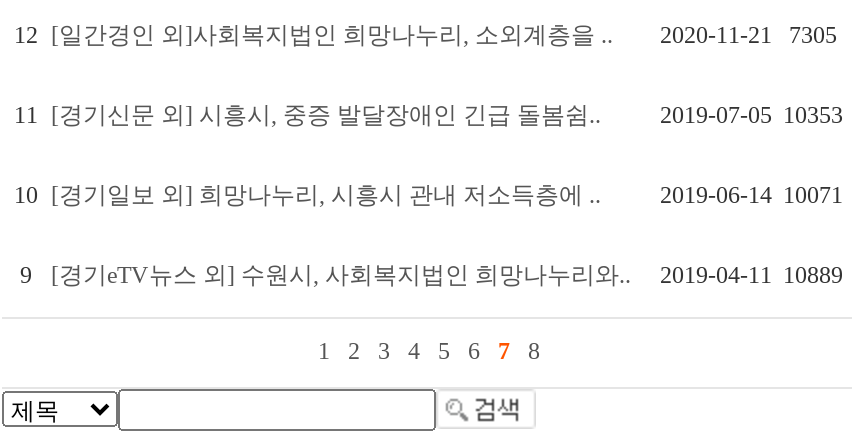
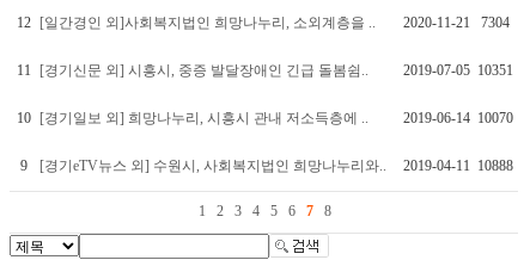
[14,21,837,49] 12 [일간경인 외]사회복지법인 희망나누리, 소외계층을 .. 2020-11-21 7305 -> [17,14,509,31] 12 [일간경인 외]사회복지법인 희망나누리, 소외계층을 .. 2020-11-21 7304
[660,101,843,129] 2019-07-05 10353 -> [403,62,513,78] 2019-07-05 10351
[660,181,843,209] 2019-06-14 10071 -> [403,109,513,126] 2019-06-14 10070
[20,261,843,289] 9 [경기eTV뉴스 외] 수원시, 사회복지법인 희망나누리와.. 2019-04-11 10889 -> [20,157,513,174] 9 [경기eTV뉴스 외] 수원시, 사회복지법인 희망나누리와.. 2019-04-11 10888

